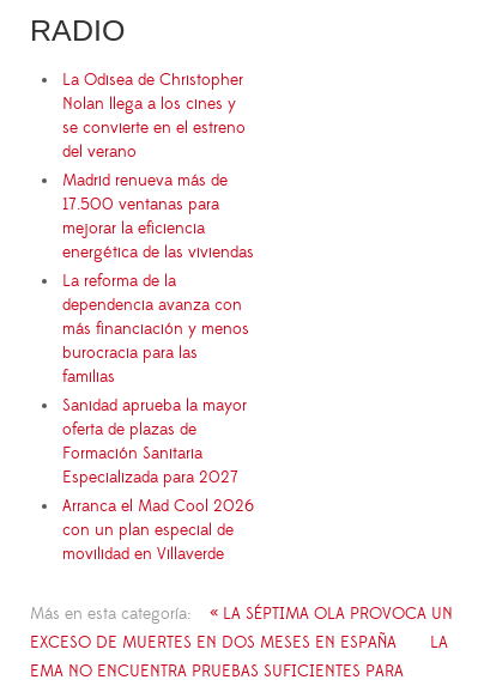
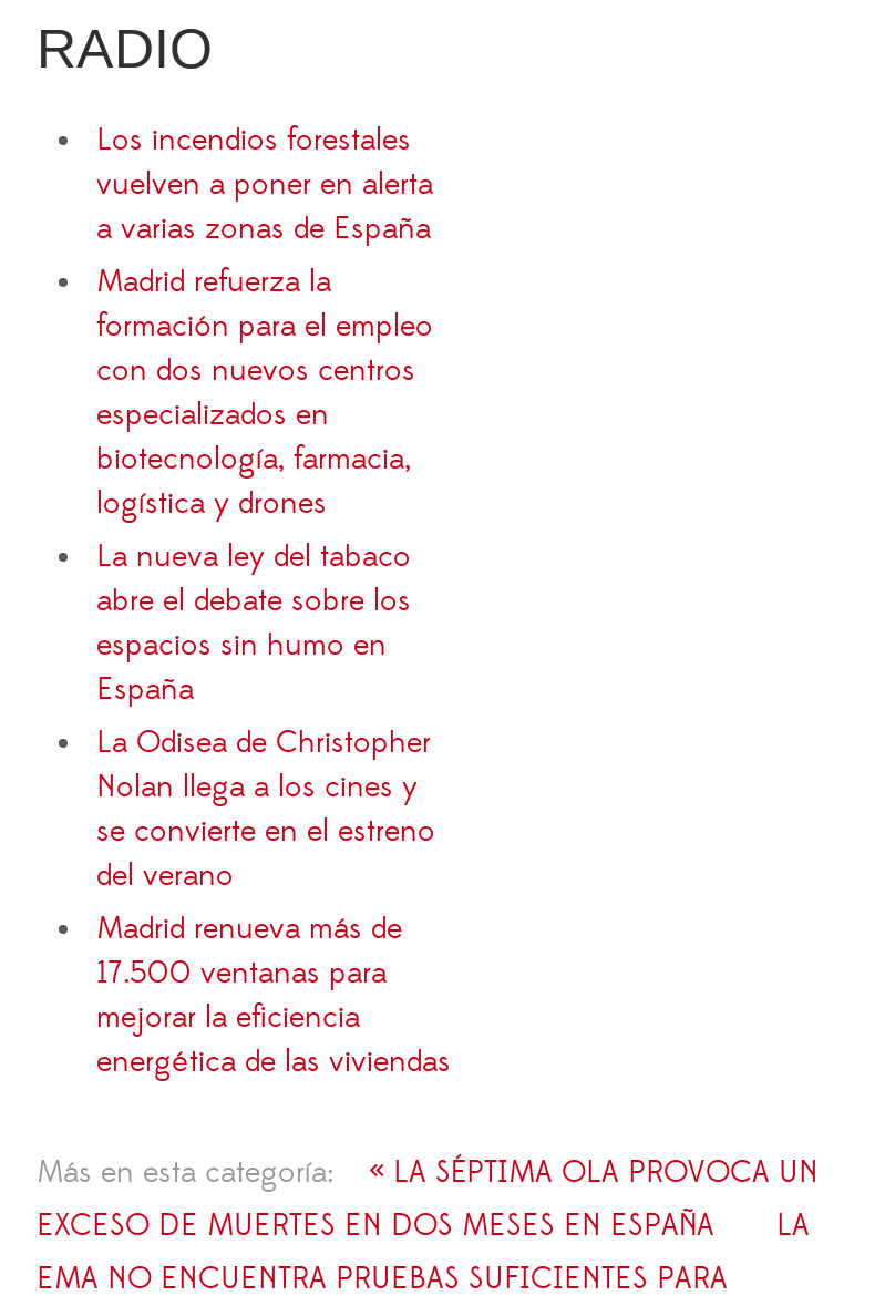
none -> [96,121,433,710] Los incendios forestales | vuelven a poner en alerta | a varias zonas de España | Madrid refuerza la | formación para el empleo | con dos nuevos centros | especializados en | biotecnología, farmacia, | logística y drones | La nueva ley del tabaco | abre el debate sobre los | espacios sin humo en | España
moved [62,70,254,264] -> [96,724,451,1083]: La Odisea de Christopher | Nolan llega a los cines y | se convierte en el estreno | del verano | Madrid renueva más de | 17.500 ventanas para | mejorar la eficiencia | energética de las viviendas
[62,271,254,565] La reforma de la | dependencia avanza con | más financiación y menos | burocracia para las | familias | Sanidad aprueba la mayor | oferta de plazas de | Formación Sanitaria | Especializada para 2027 | Arranca el Mad Cool 2026 | con un plan especial de | movilidad en Villaverde -> none

